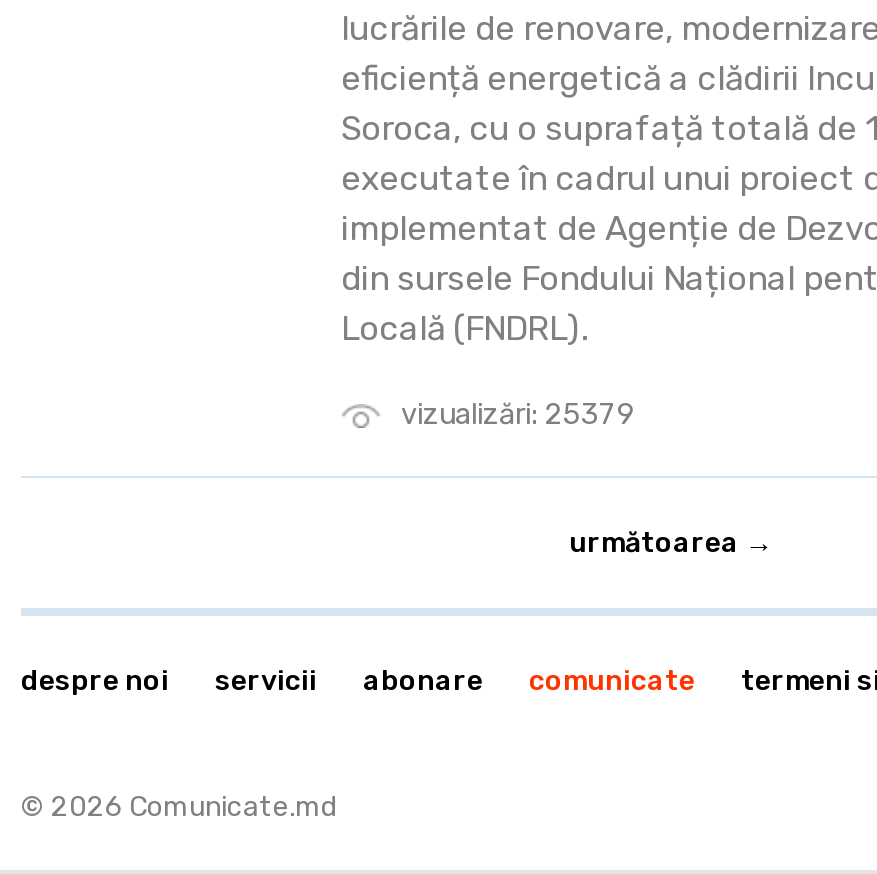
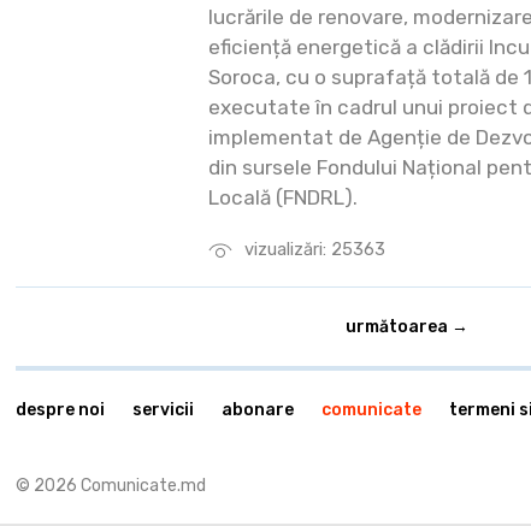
[401,396,635,432] vizualizări: 25379 -> [244,238,385,260] vizualizări: 25363

